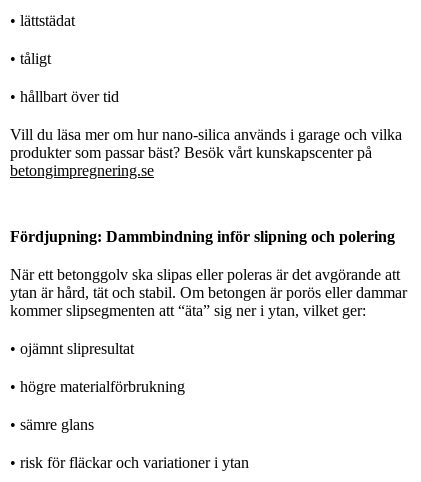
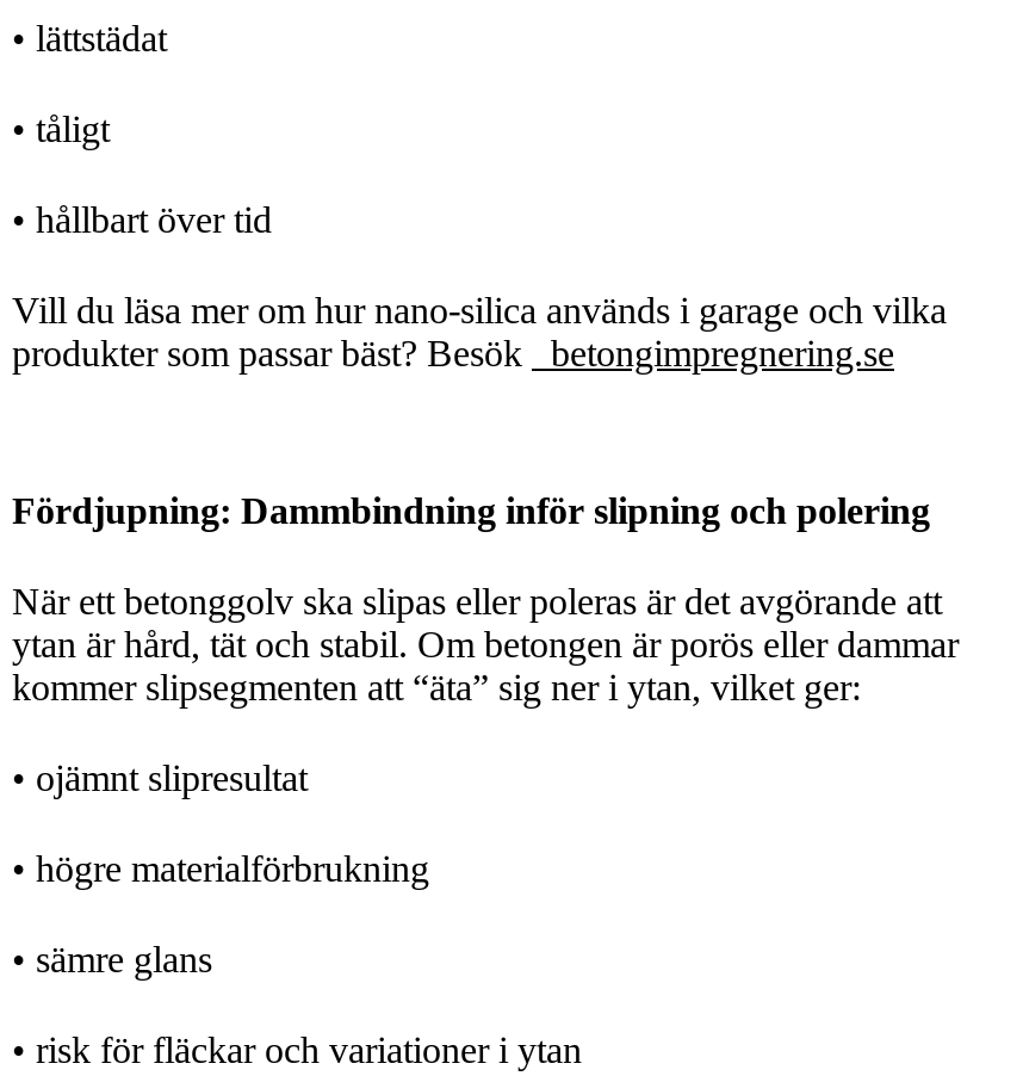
[10,144,372,179] produkter som passar bäst? Besök vårt kunskapscenter på | betongimpregnering.se -> [12,333,894,373] produkter som passar bäst? Besök betongimpregnering.se

